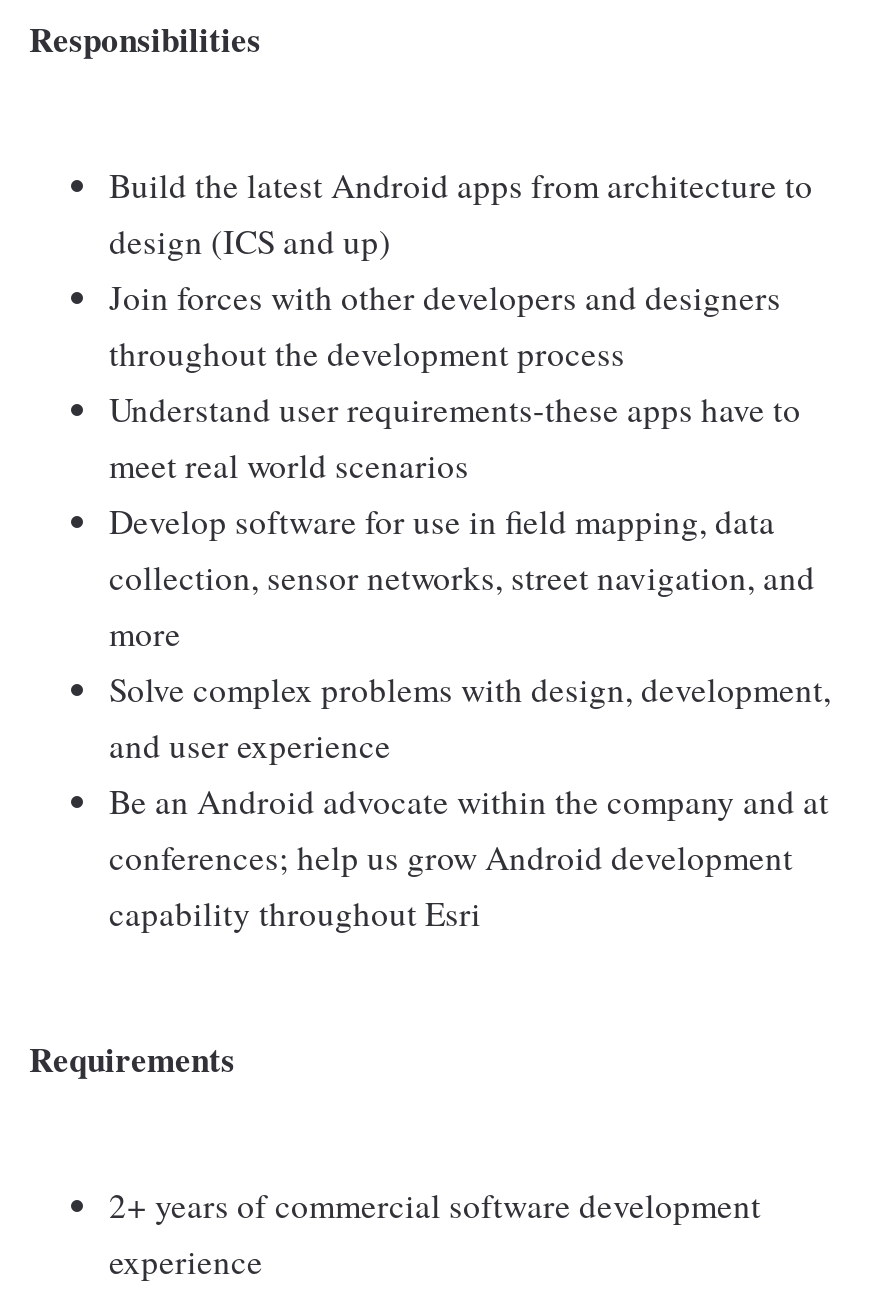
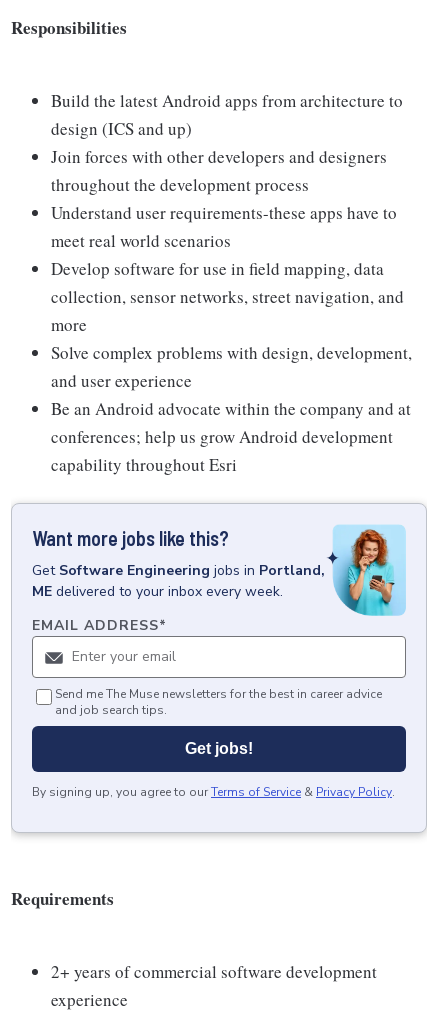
none -> [11,503,427,836] [image] | Want more jobs like this? | Get Software Engineering jobs in Portland, | ME delivered to your inbox every week. | EMAIL ADDRESS*
none -> [32,686,395,800] Send me The Muse newsletters for the best in career advice | and job search tips. | Get jobs! | By signing up, you agree to our Terms of Service & Privacy Policy.

